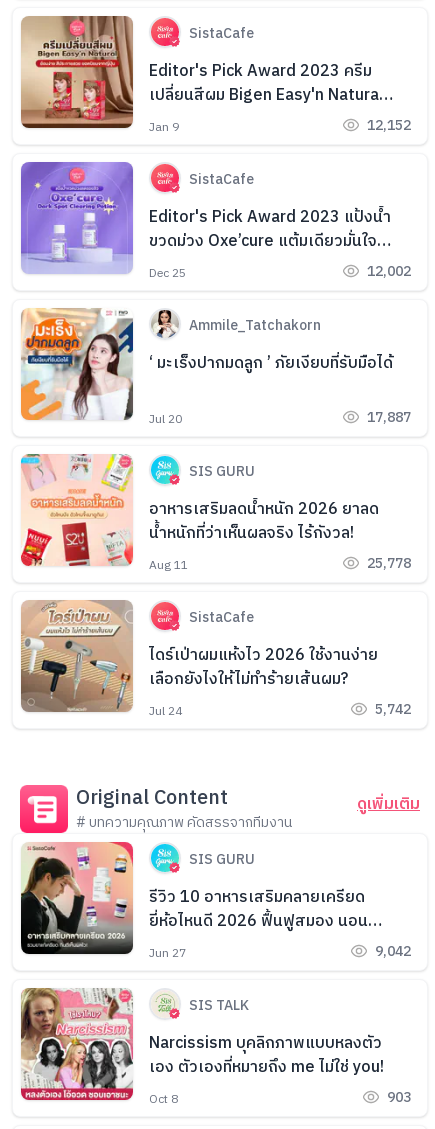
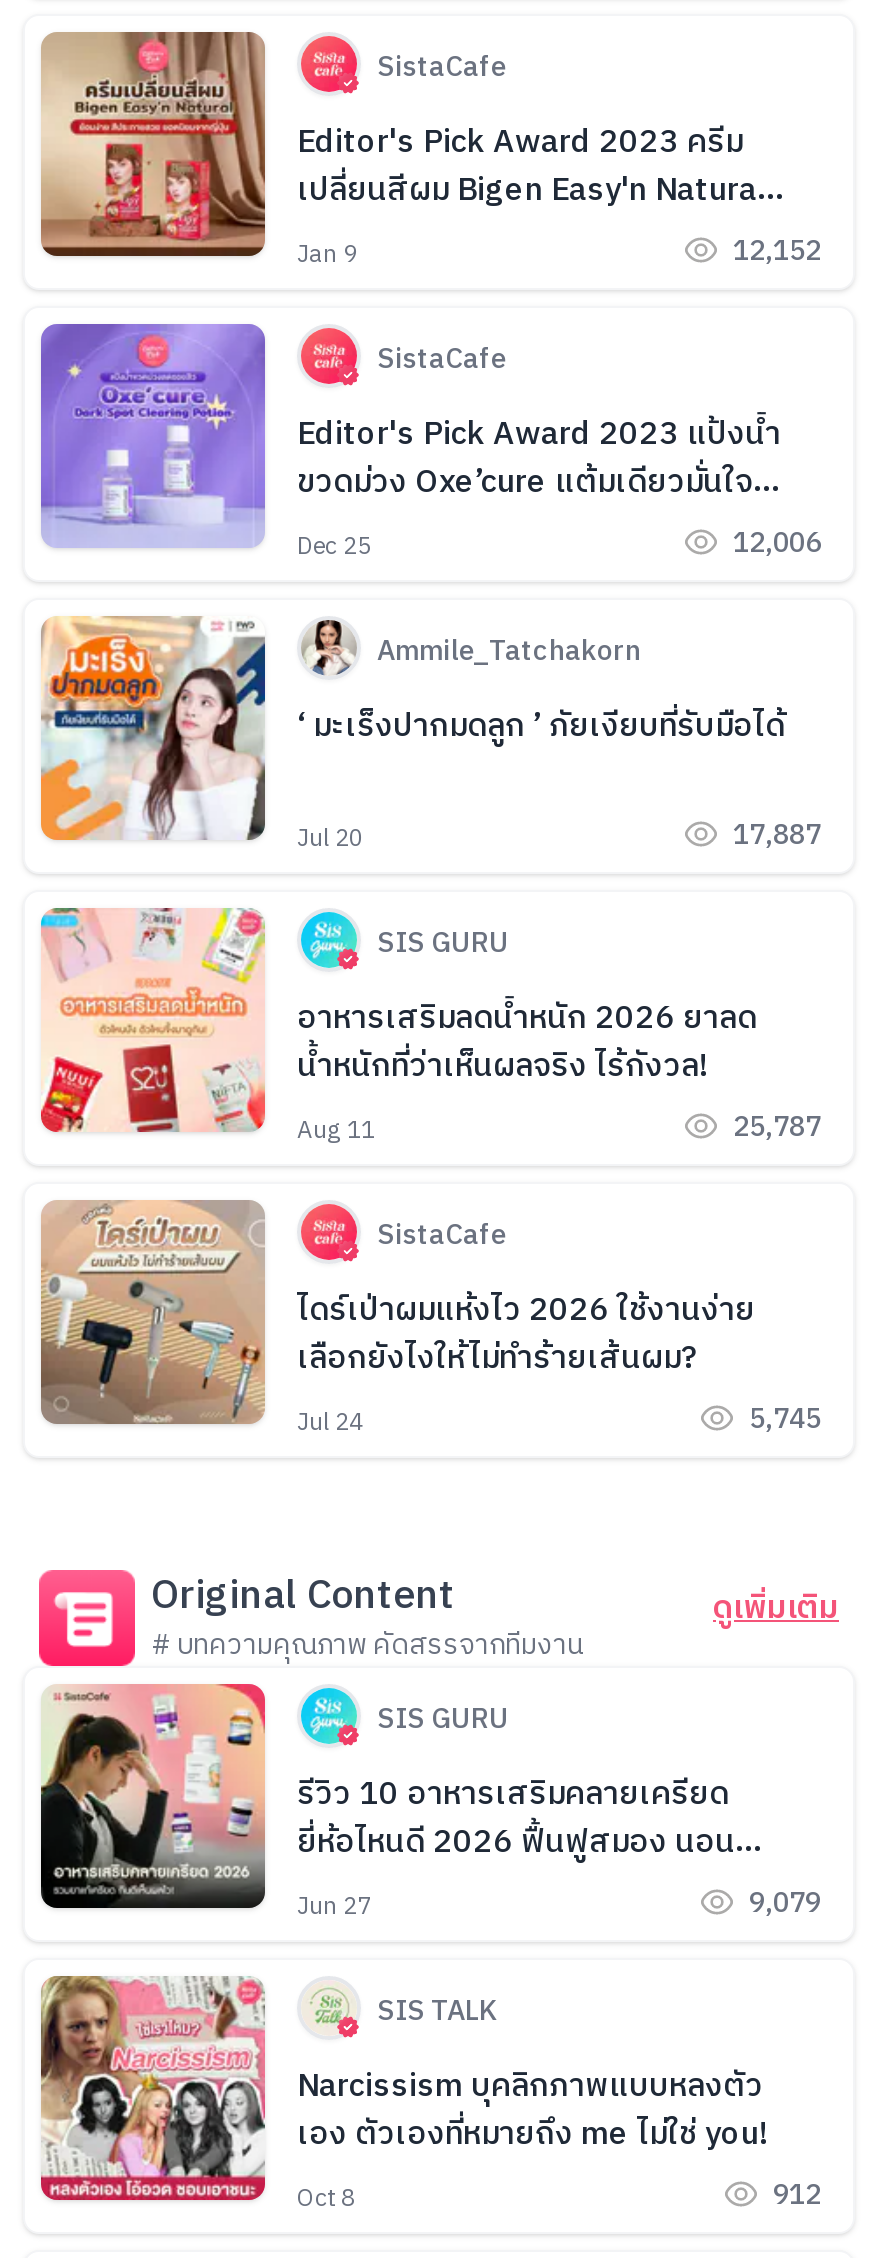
[367,260,411,283] 12,002 -> [733,519,821,565] 12,006
[367,552,411,575] 25,778 -> [733,1103,821,1149] 25,787
[375,698,411,721] 5,742 -> [749,1395,821,1441] 5,745
[375,940,411,963] 9,042 -> [749,1879,821,1925] 9,079
[387,1086,411,1109] 903 -> [773,2171,821,2217] 912

